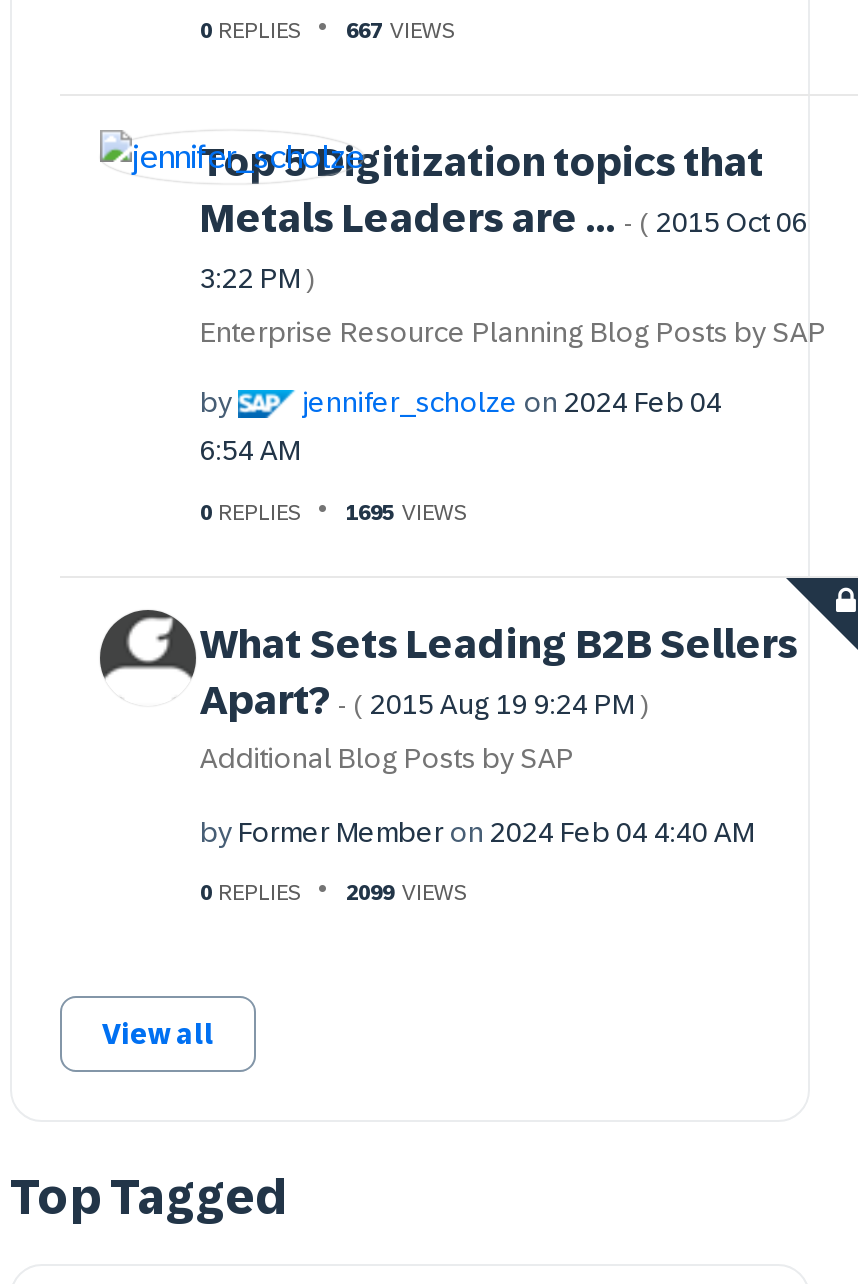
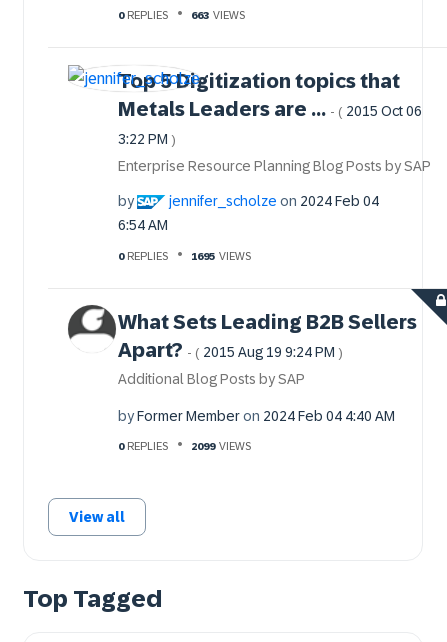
[200,18,454,42] 0 REPLIES 667 VIEWS -> [118,9,245,21] 0 REPLIES 663 VIEWS

